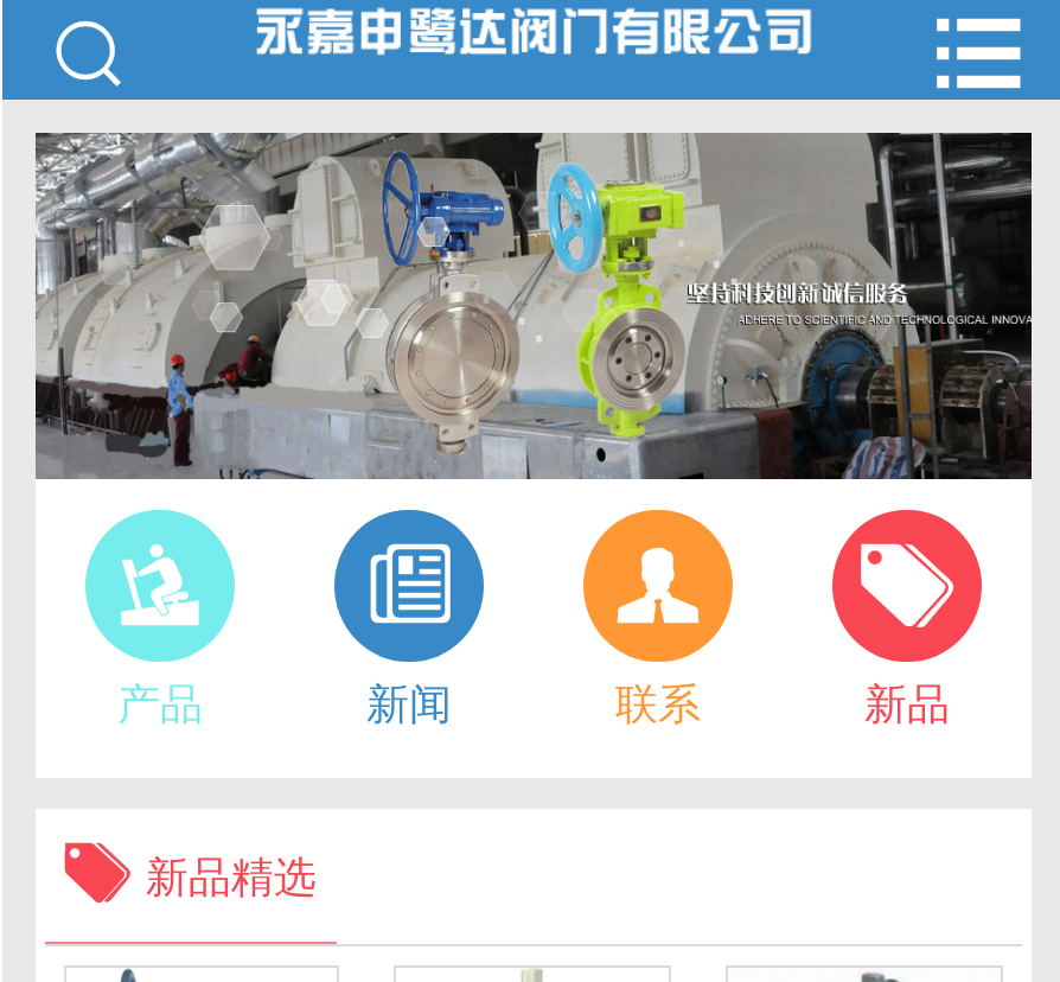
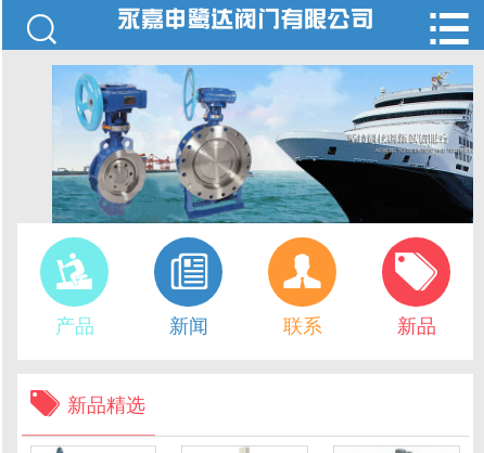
[33,130,1034,482] [image] -> [17,65,473,224] [image]

